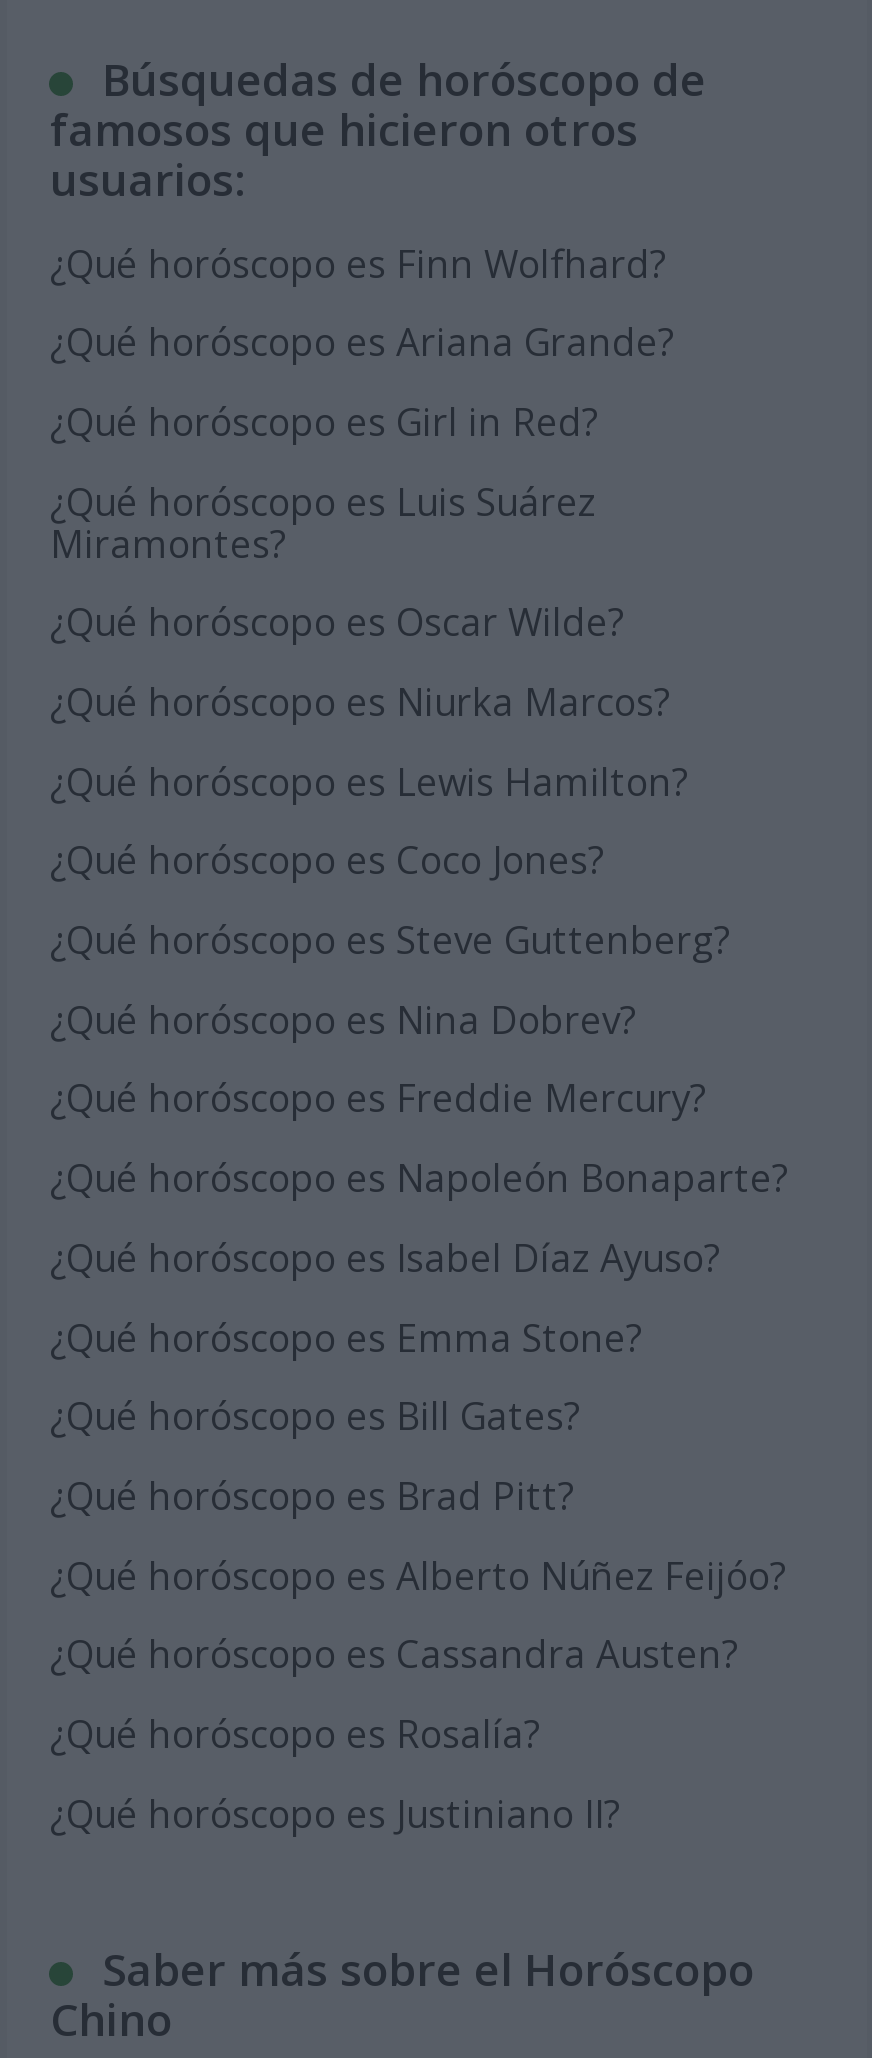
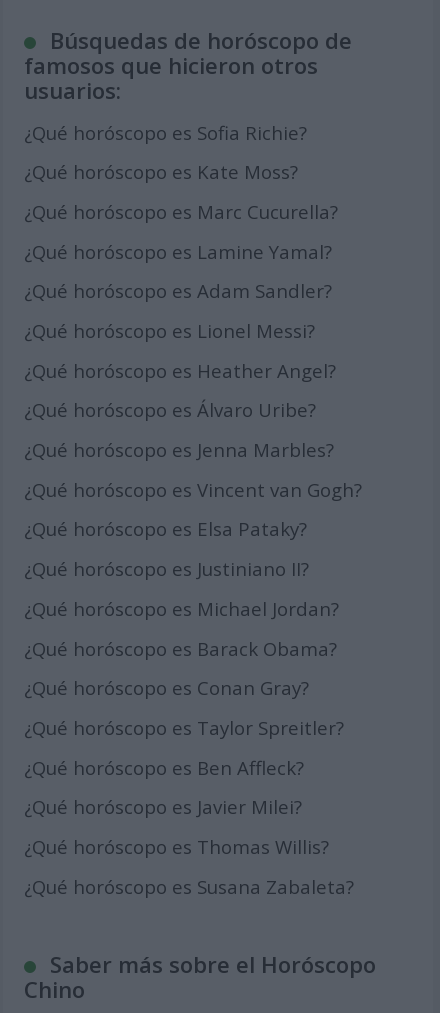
[50,237,788,1758] ¿Qué horóscopo es Finn Wolfhard? | ¿Qué horóscopo es Ariana Grande? | ¿Qué horóscopo es Girl in Red? | ¿Qué horóscopo es Luis Suárez | Miramontes? | ¿Qué horóscopo es Oscar Wilde? | ¿Qué horóscopo es Niurka Marcos? | ¿Qué horóscopo es Lewis Hamilton? | ¿Qué horóscopo es Coco Jones? | ¿Qué horóscopo es Steve Guttenberg? | ¿Qué horóscopo es Nina Dobrev? | ¿Qué horóscopo es Freddie Mercury? | ¿Qué horóscopo es Napoleón Bonaparte? | ¿Qué horóscopo es Isabel Díaz Ayuso? | ¿Qué horóscopo es Emma Stone? | ¿Qué horóscopo es Bill Gates? | ¿Qué horóscopo es Brad Pitt? | ¿Qué horóscopo es Alberto Núñez Feijóo? | ¿Qué horóscopo es Cassandra Austen? | ¿Qué horóscopo es Rosalía? -> [24,120,362,541] ¿Qué horóscopo es Sofia Richie? | ¿Qué horóscopo es Kate Moss? | ¿Qué horóscopo es Marc Cucurella? | ¿Qué horóscopo es Lamine Yamal? | ¿Qué horóscopo es Adam Sandler? | ¿Qué horóscopo es Lionel Messi? | ¿Qué horóscopo es Heather Angel? | ¿Qué horóscopo es Álvaro Uribe? | ¿Qué horóscopo es Jenna Marbles? | ¿Qué horóscopo es Vincent van Gogh? | ¿Qué horóscopo es Elsa Pataky?
moved [50,1787,620,1837] -> [24,556,309,581]: ¿Qué horóscopo es Justiniano II?
none -> [24,596,354,899] ¿Qué horóscopo es Michael Jordan? | ¿Qué horóscopo es Barack Obama? | ¿Qué horóscopo es Conan Gray? | ¿Qué horóscopo es Taylor Spreitler? | ¿Qué horóscopo es Ben Affleck? | ¿Qué horóscopo es Javier Milei? | ¿Qué horóscopo es Thomas Willis? | ¿Qué horóscopo es Susana Zabaleta?

